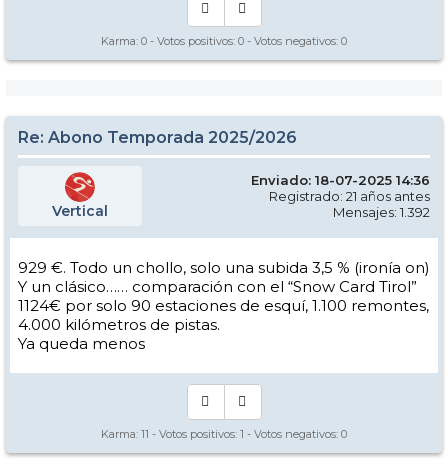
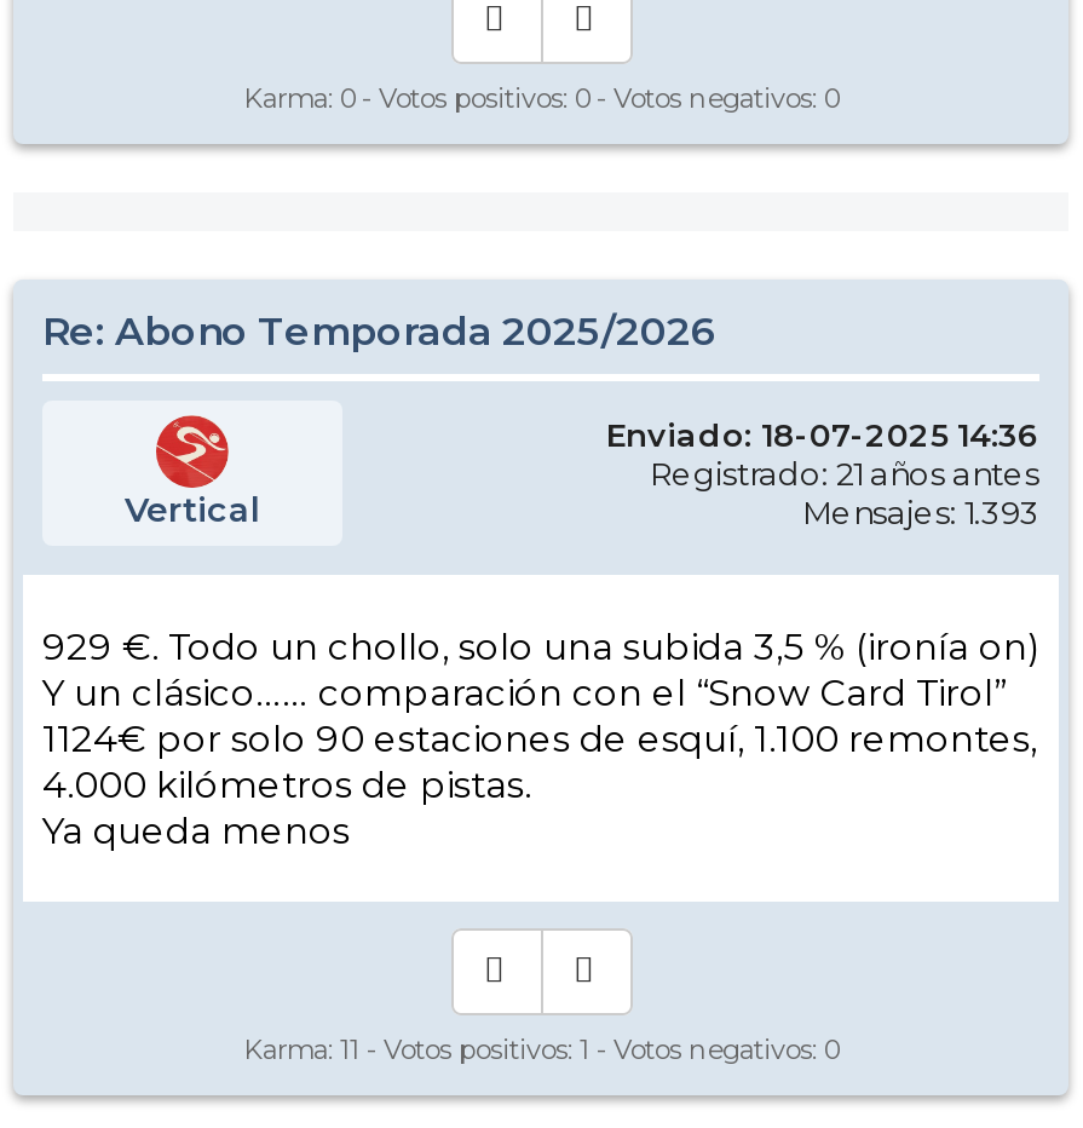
[333,204,430,220] Mensajes: 1.392 -> [802,493,1039,531] Mensajes: 1.393

